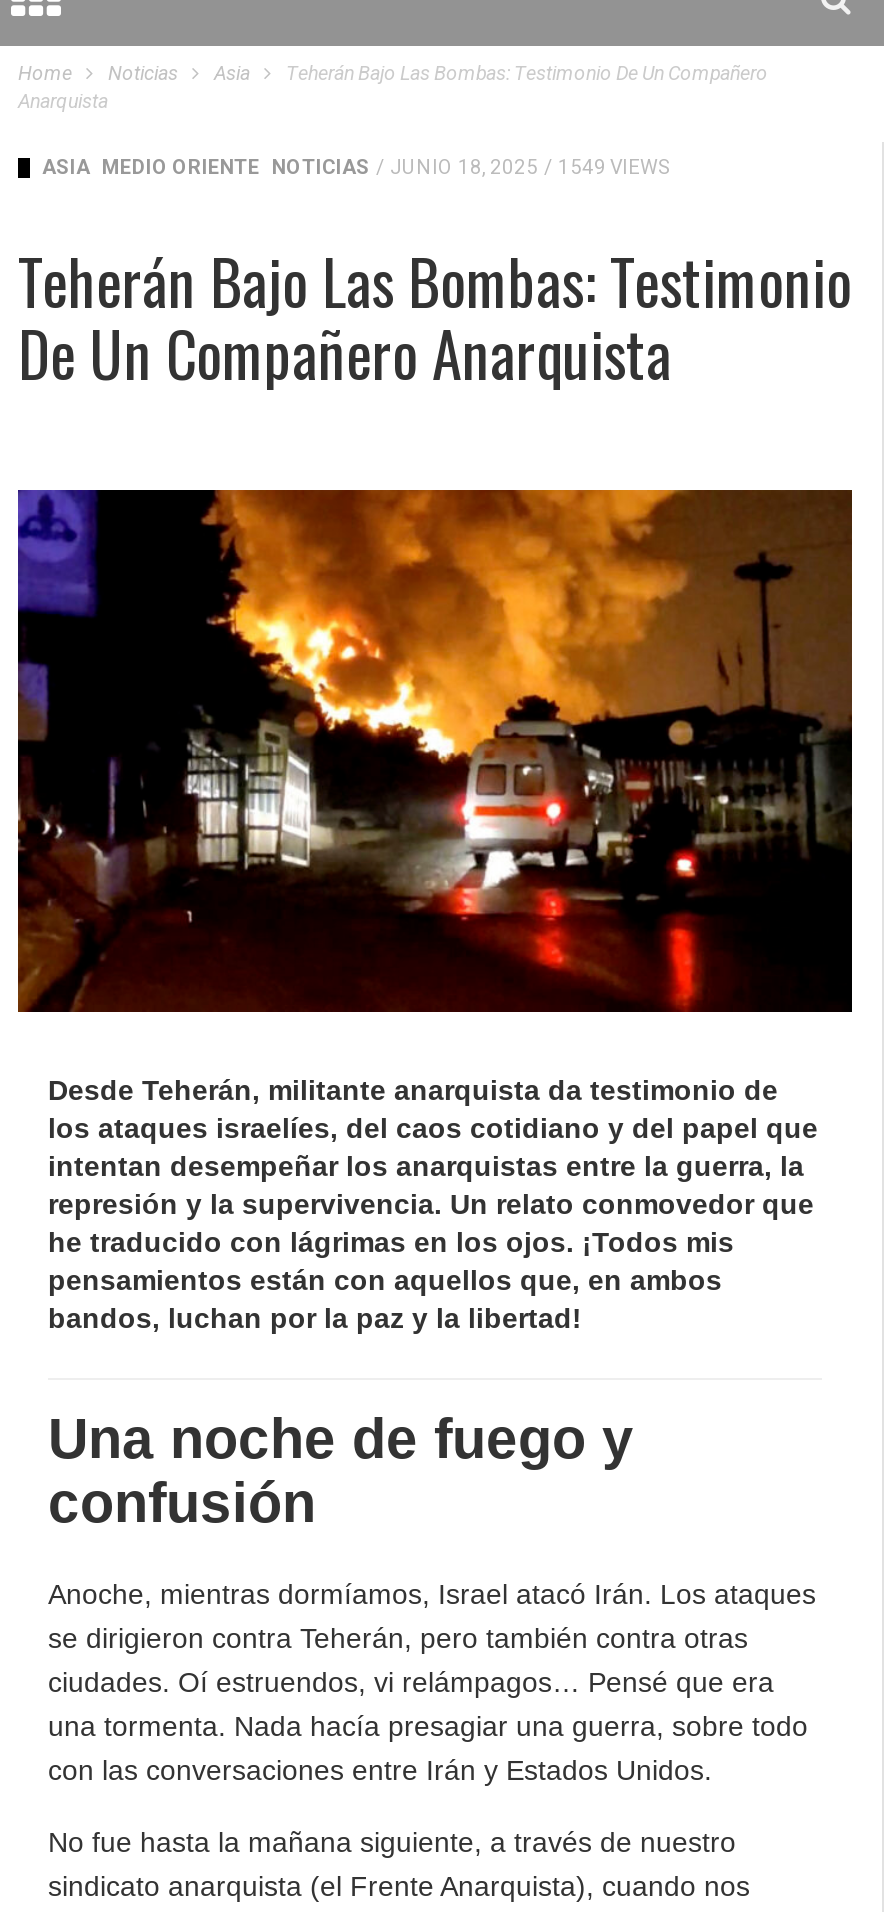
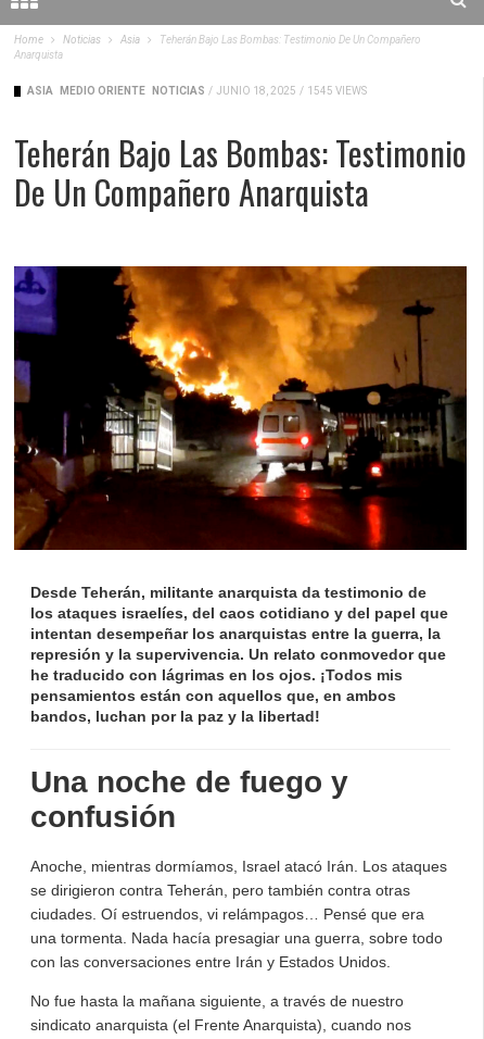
[42,156,668,178] ASIA MEDIO ORIENTE NOTICIAS / JUNIO 18, 2025 / 1549 VIEWS -> [27,85,367,97] ASIA MEDIO ORIENTE NOTICIAS / JUNIO 18, 2025 / 1545 VIEWS

